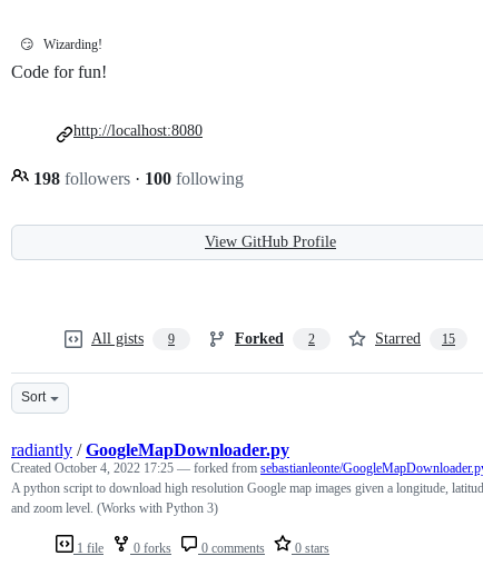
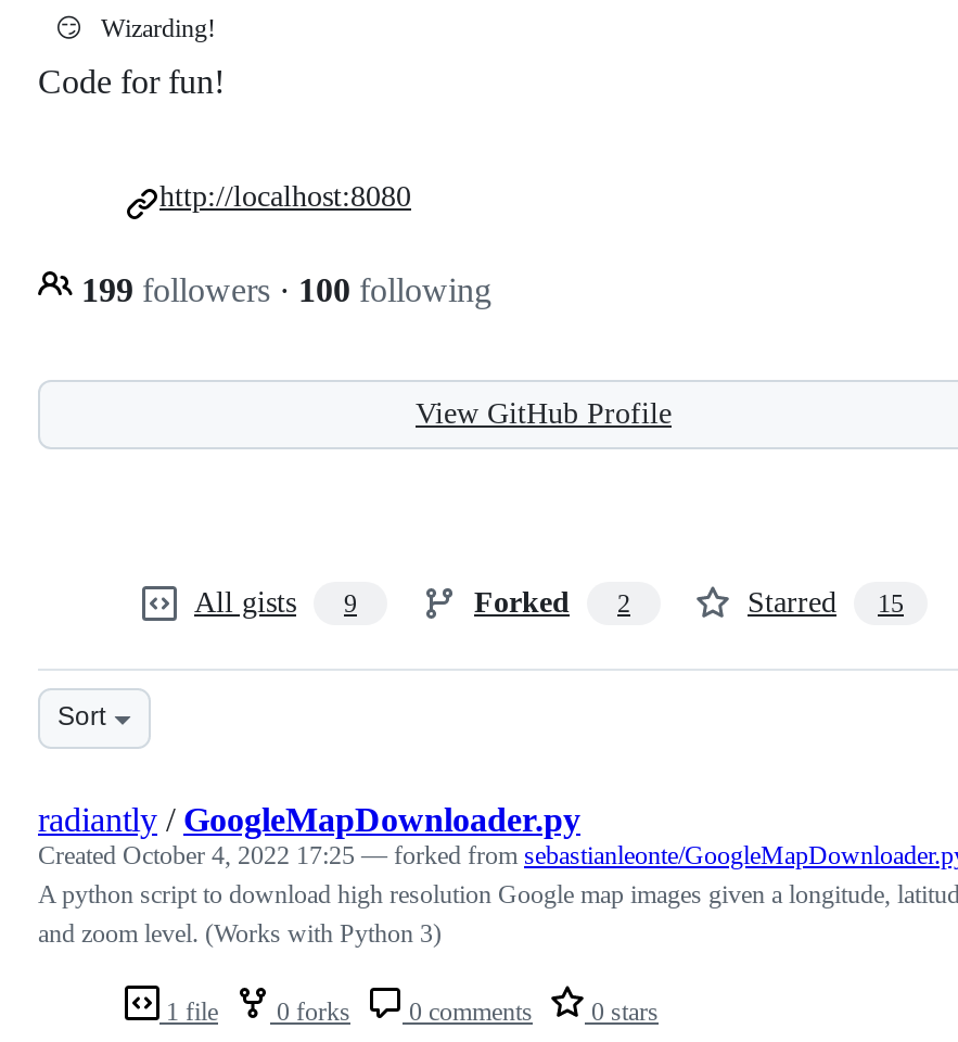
[33,169,244,188] 198 followers · 100 following -> [81,271,491,308] 199 followers · 100 following

